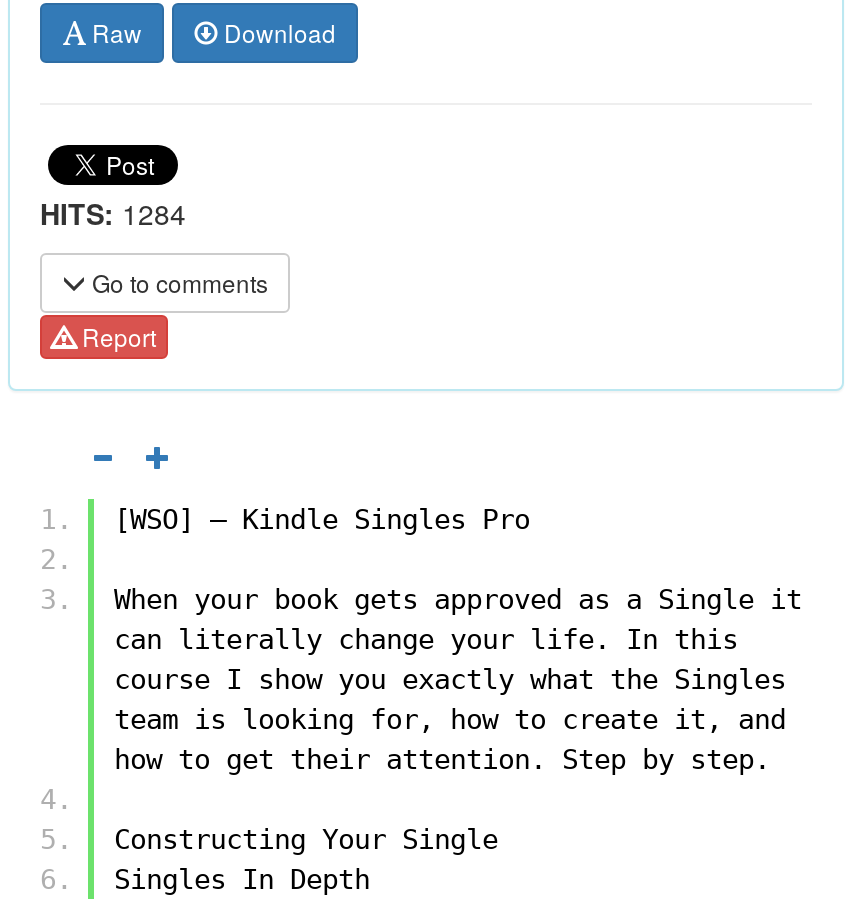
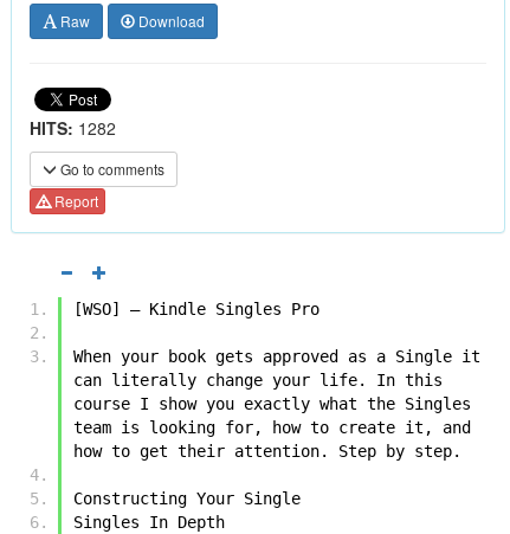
[40,193,186,233] HITS: 1284 -> [30,116,116,140] HITS: 1282

